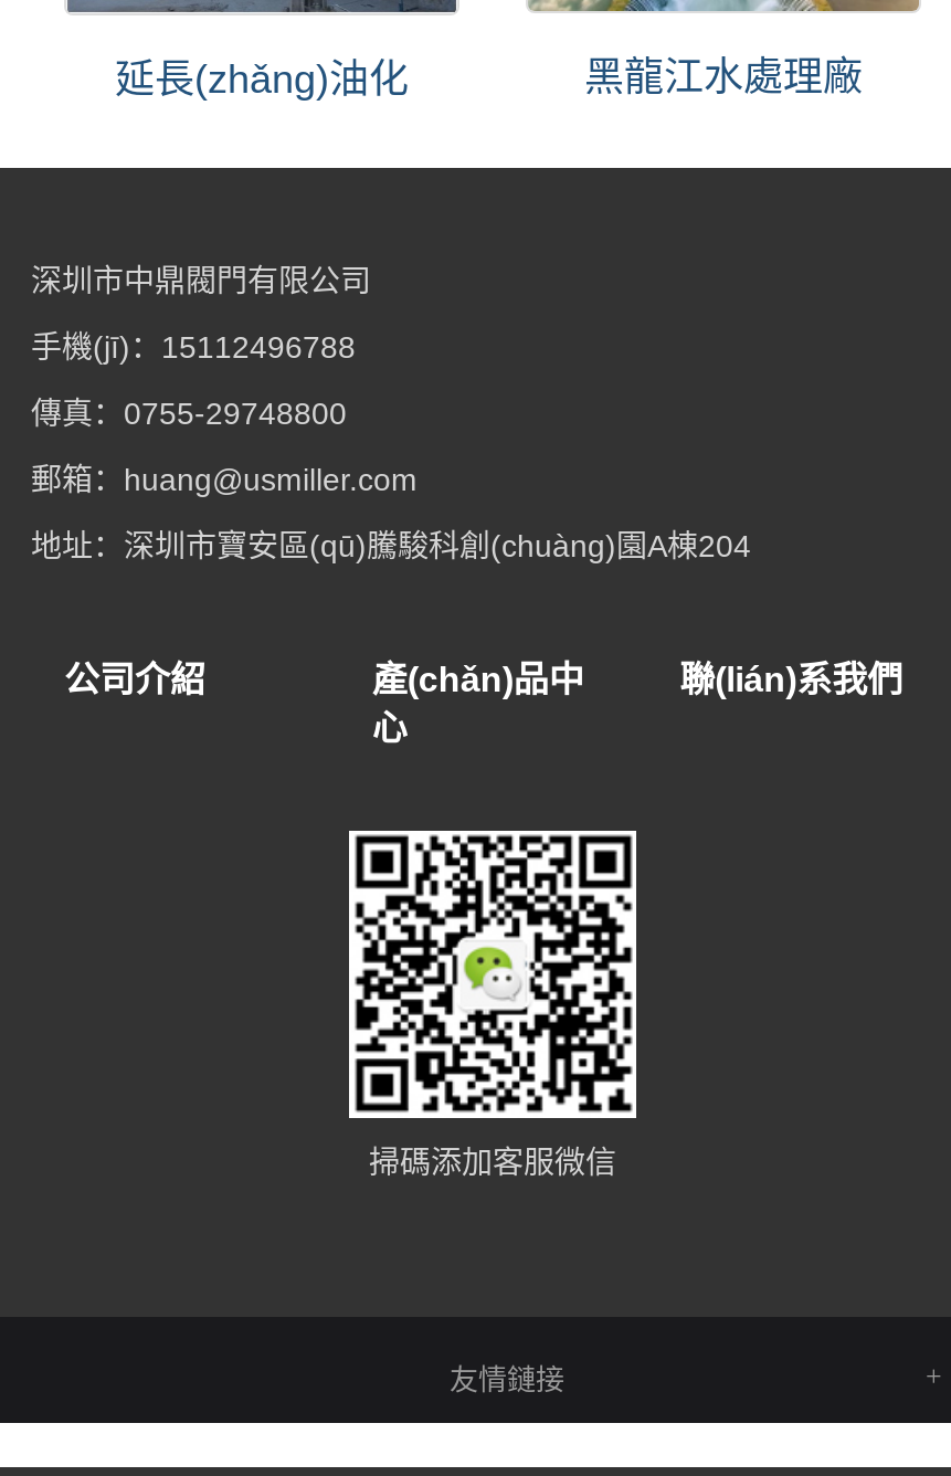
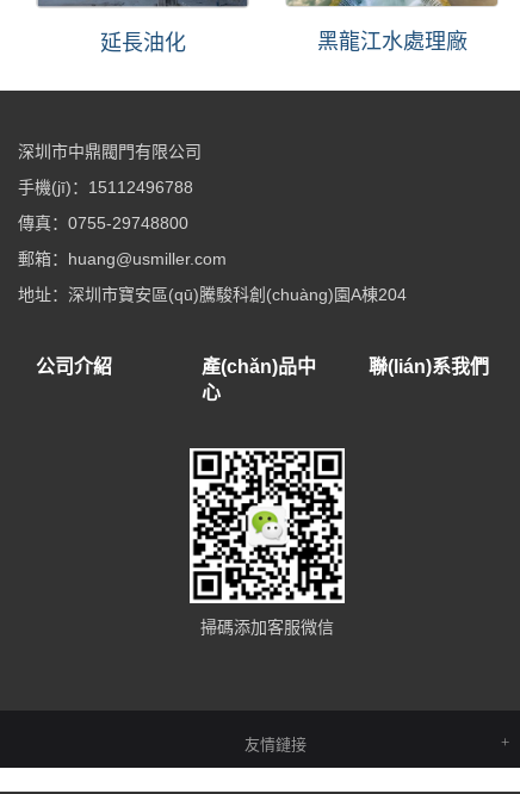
[115,57,409,101] 延長(zhǎng)油化 -> [100,31,185,54] 延長油化

